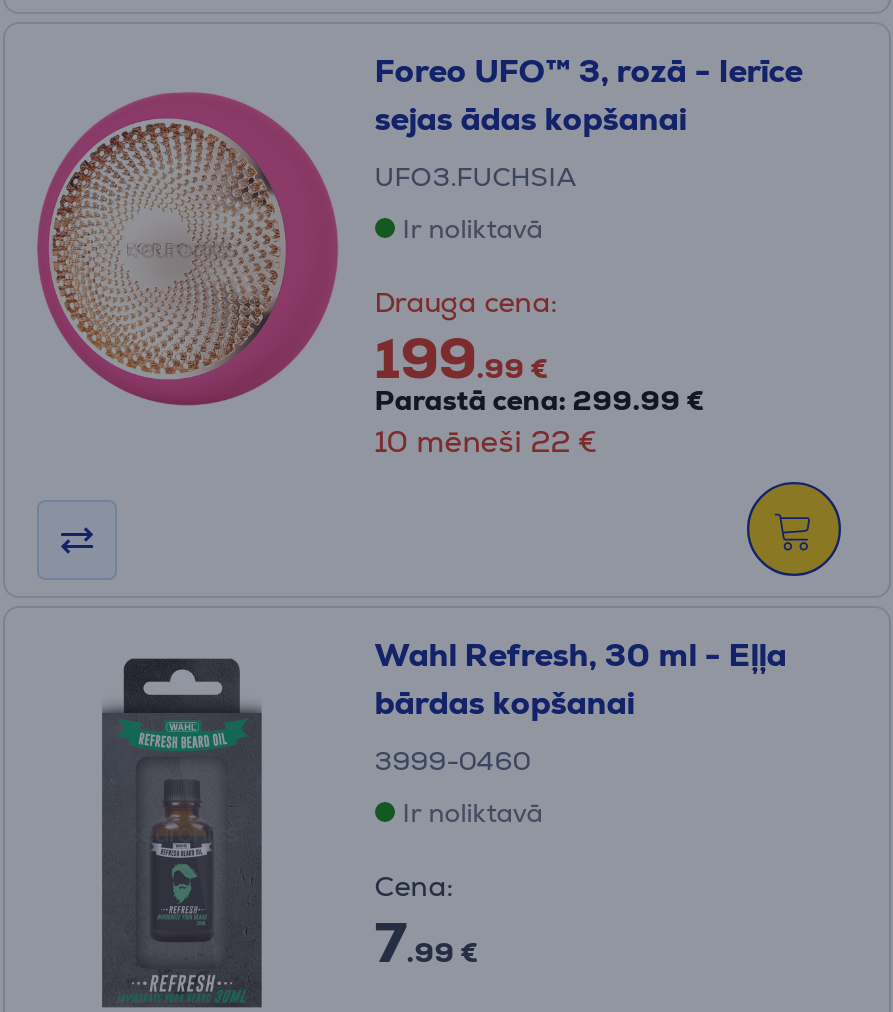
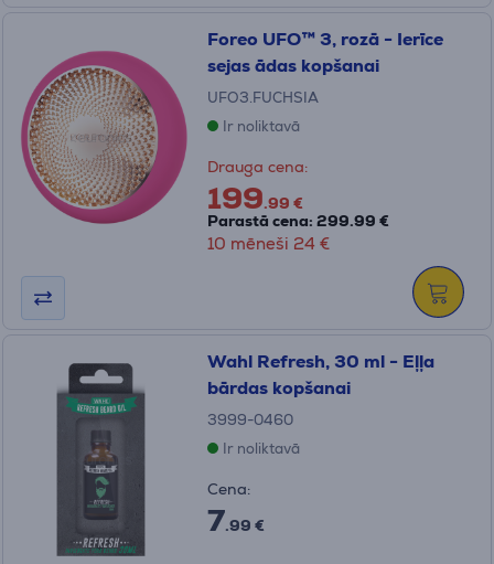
[375,422,597,460] 10 mēneši 22 € -> [207,233,329,254] 10 mēneši 24 €

